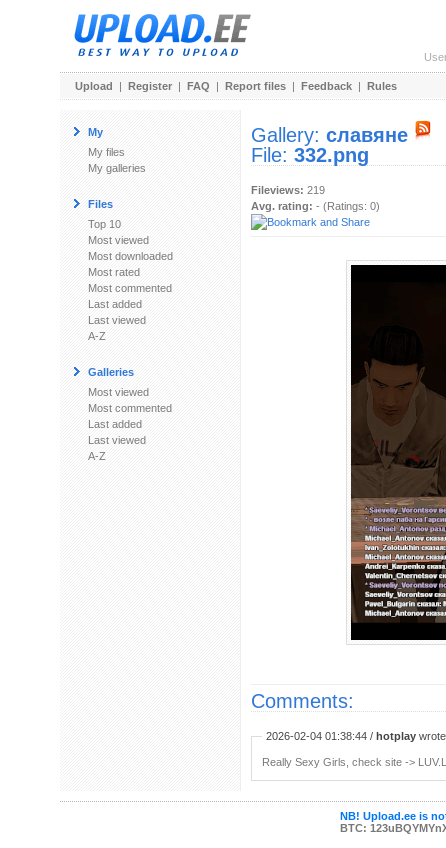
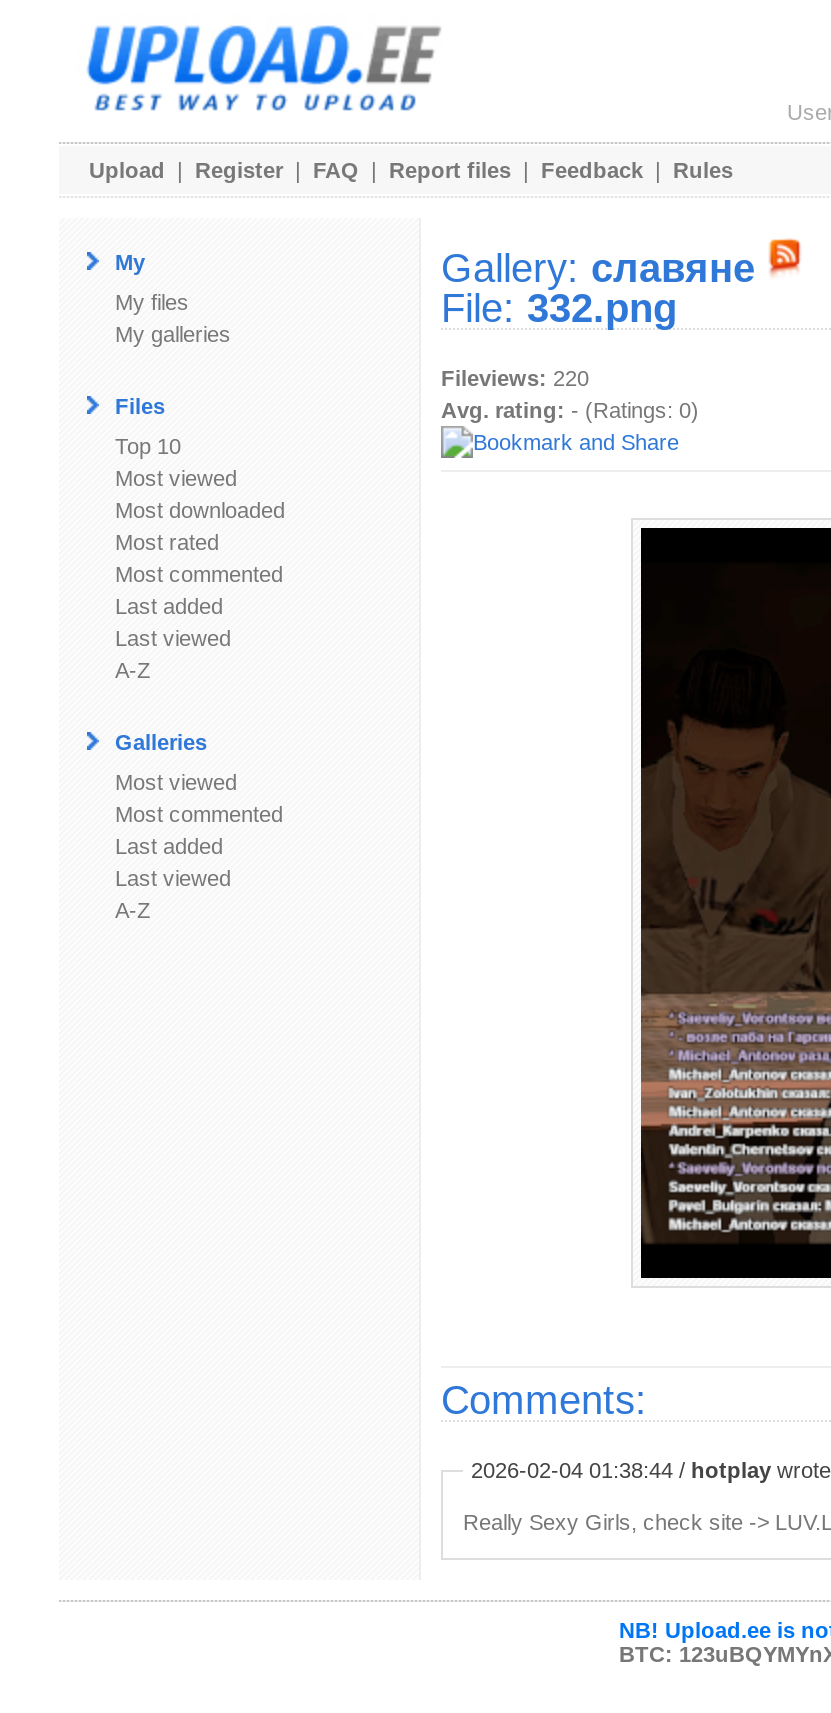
[251,184,325,196] Fileviews: 219 -> [441,366,589,390] Fileviews: 220

